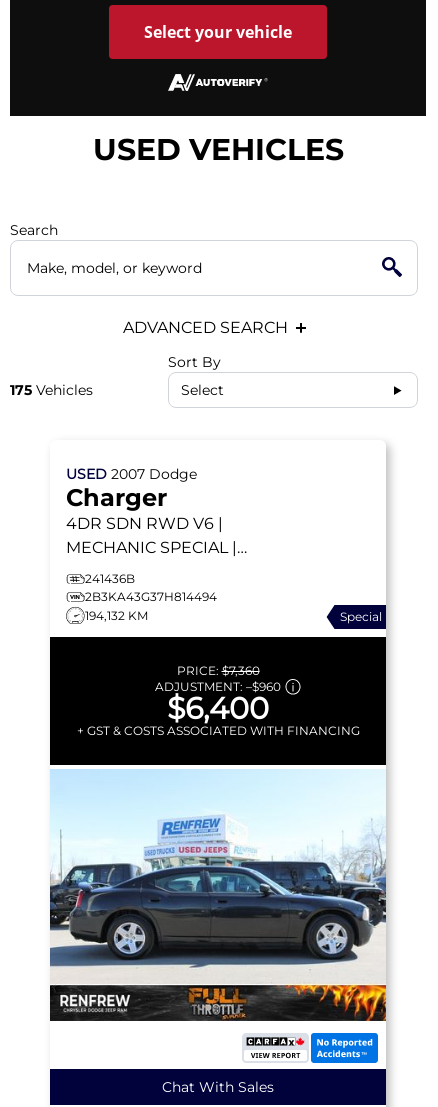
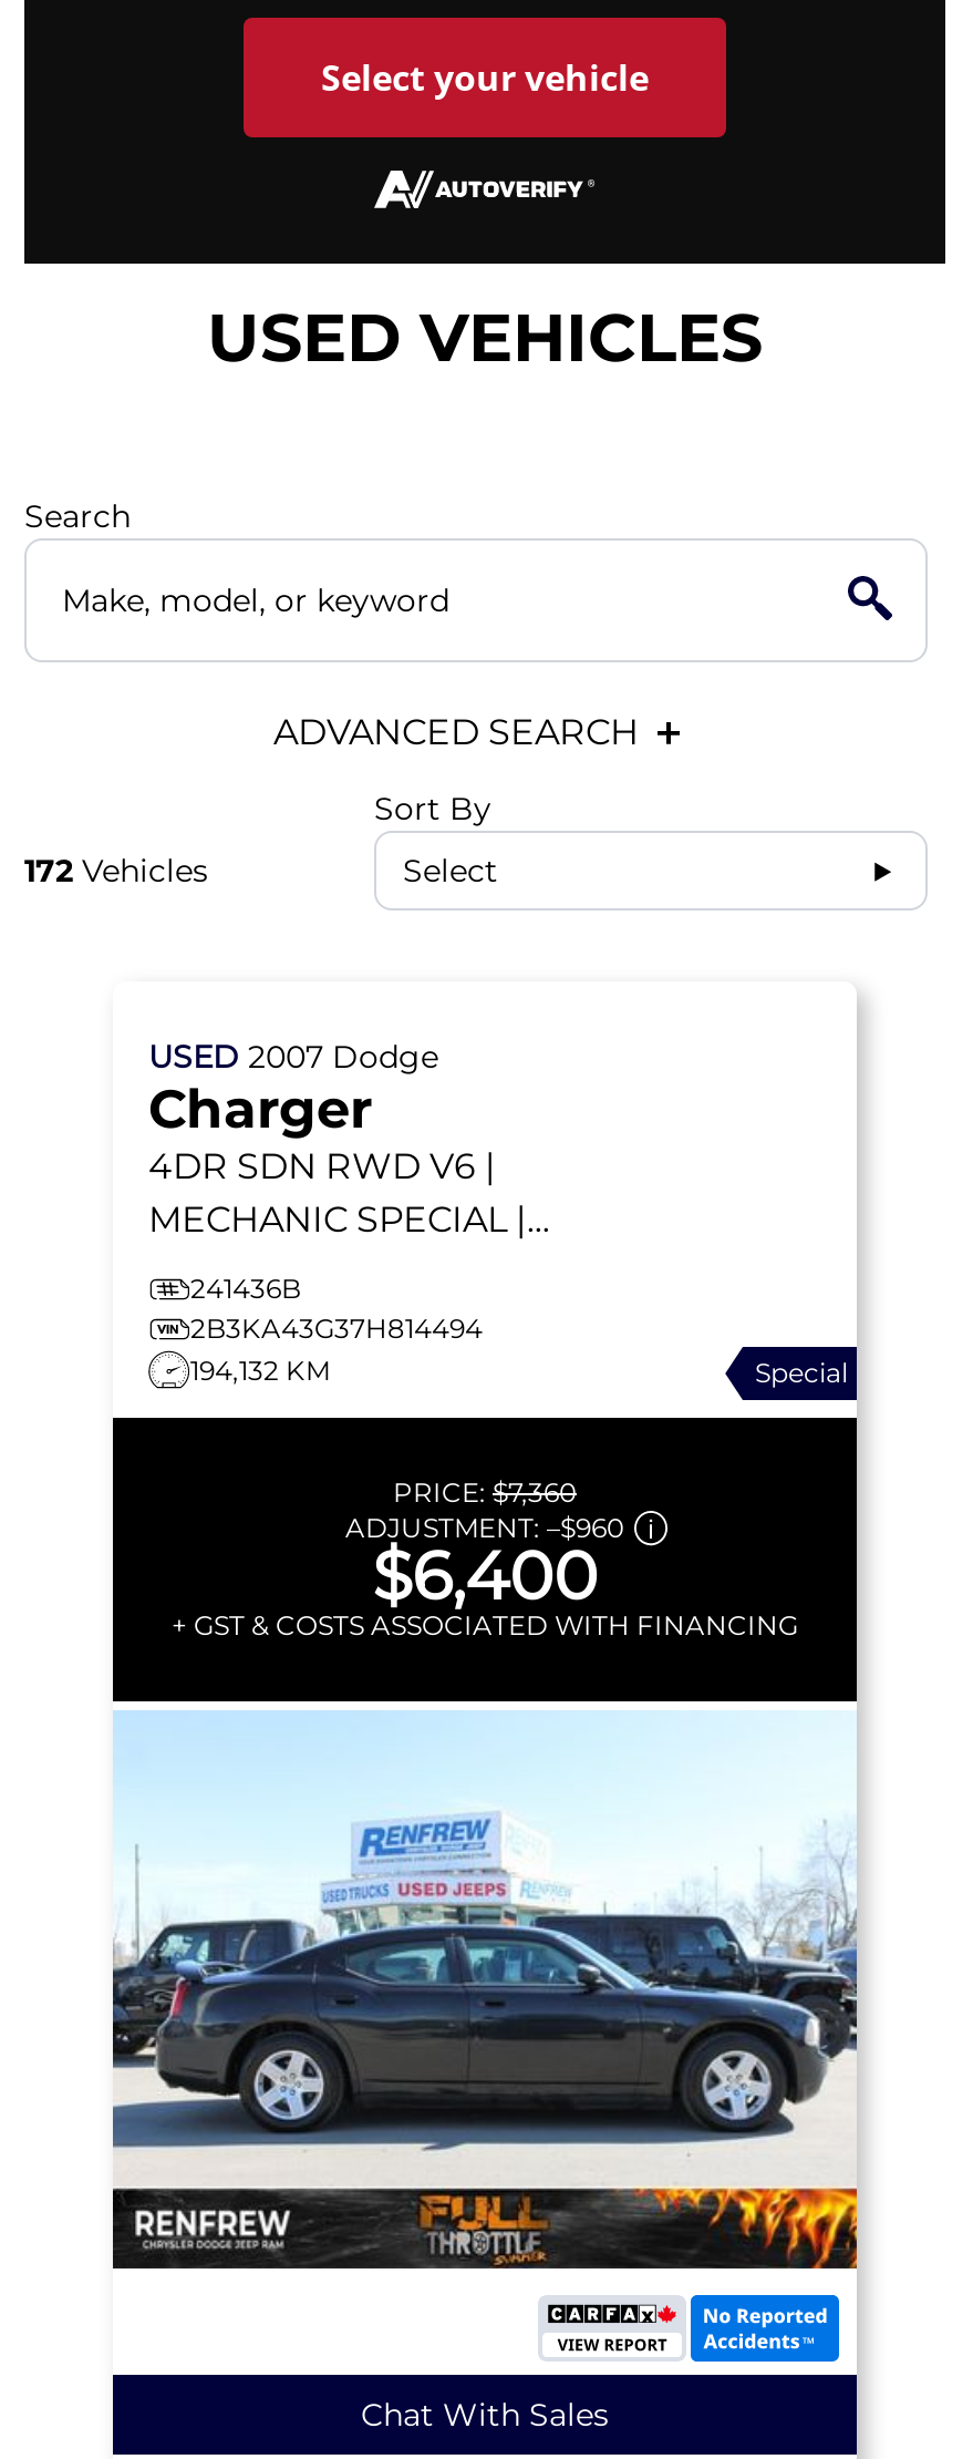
[10,381,93,399] 175 Vehicles -> [24,851,208,891] 172 Vehicles

